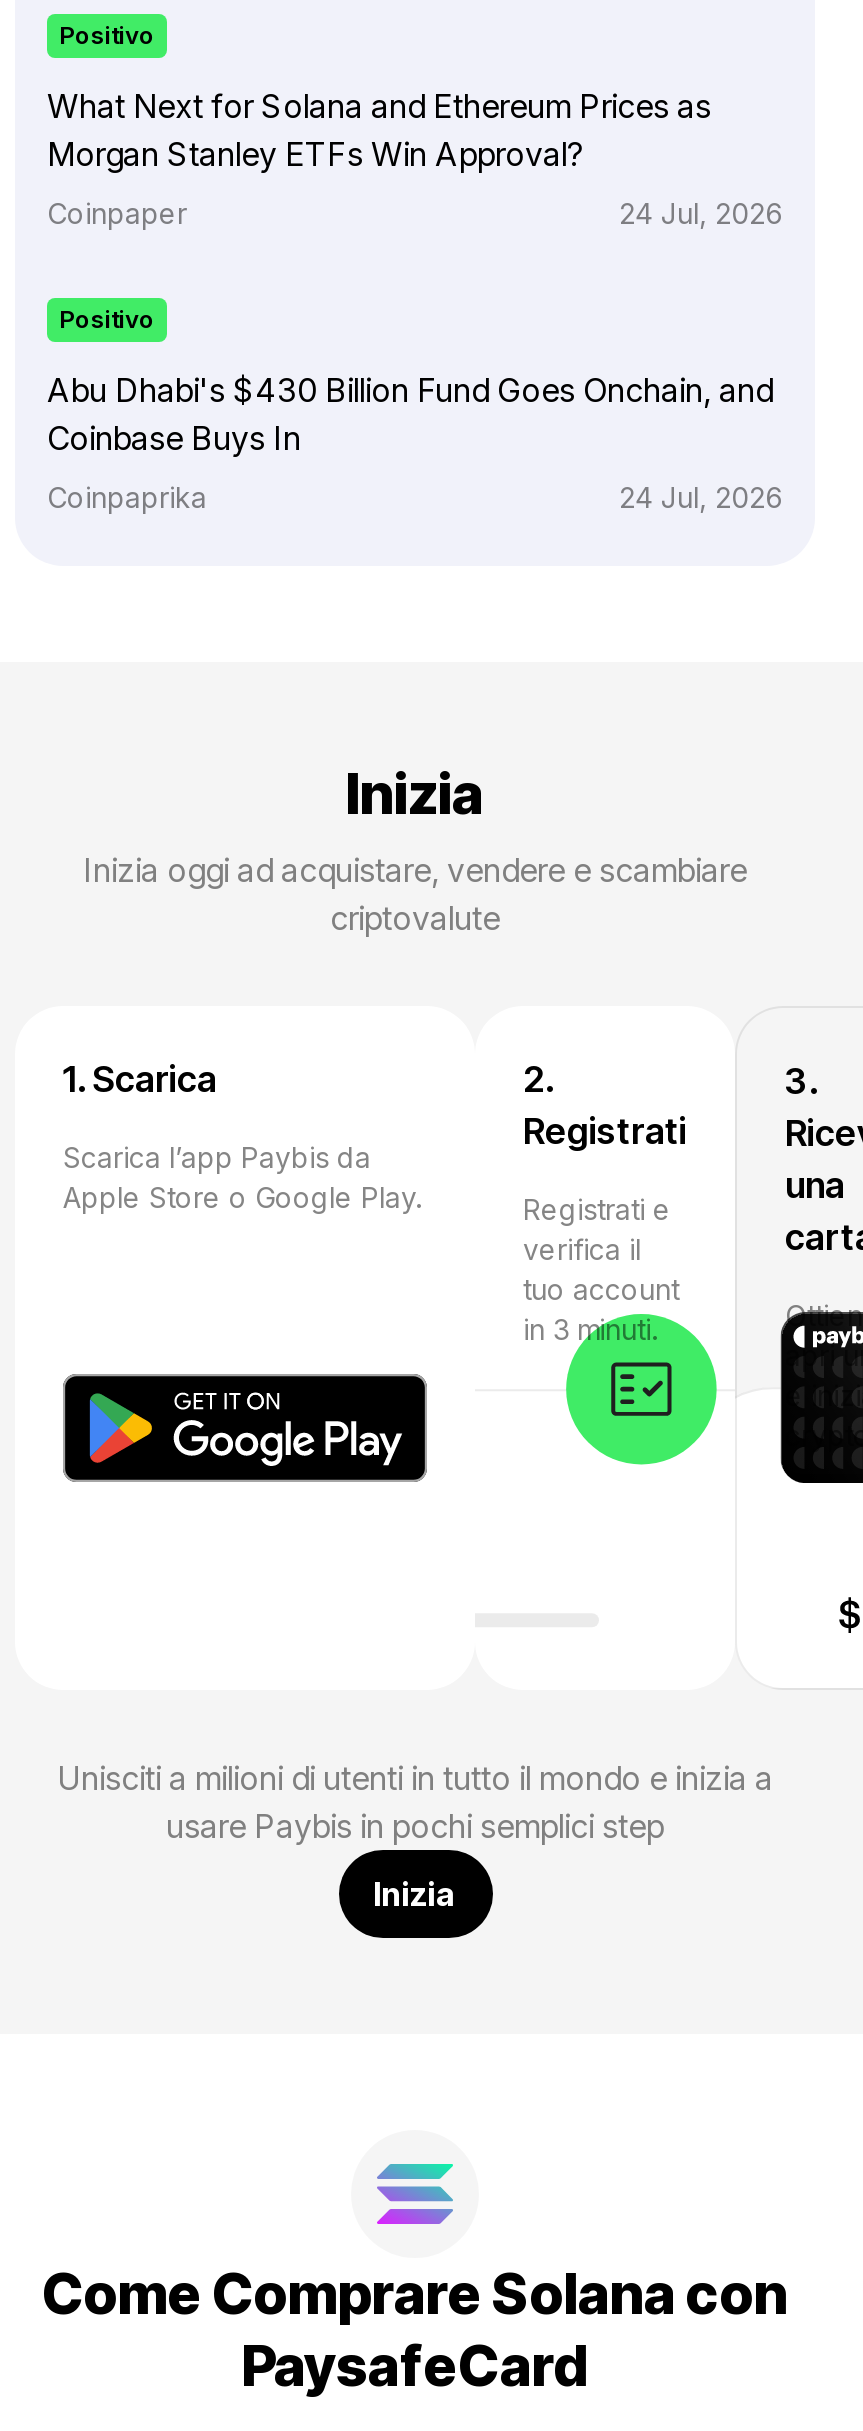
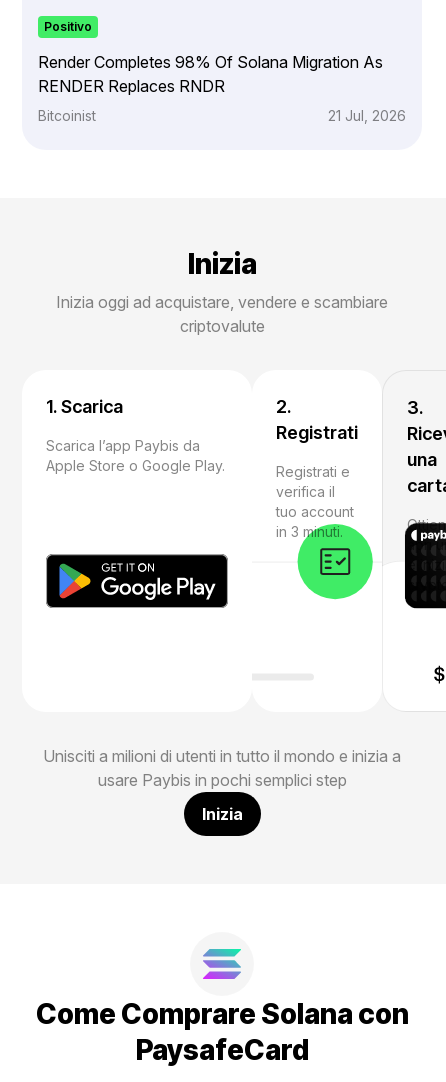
[47,86,783,514] What Next for Solana and Ethereum Prices as | Morgan Stanley ETFs Win Approval? | Coinpaper | 24 Jul, 2026 | Positivo | Abu Dhabi's $430 Billion Fund Goes Onchain, and | Coinbase Buys In | Coinpaprika | 24 Jul, 2026 -> [38,52,406,124] Render Completes 98% Of Solana Migration As | RENDER Replaces RNDR | Bitcoinist | 21 Jul, 2026

